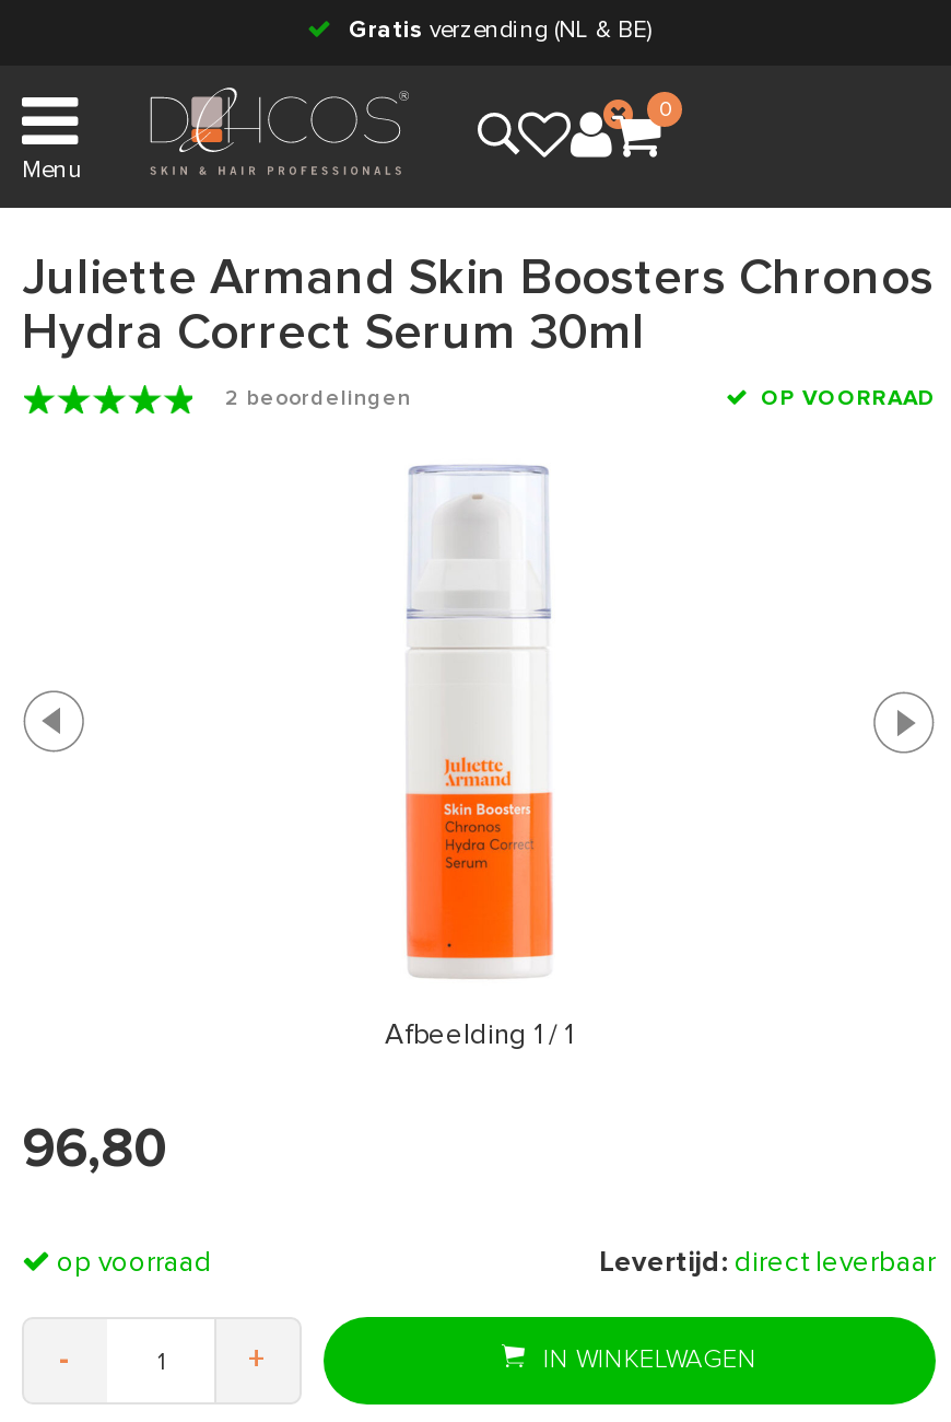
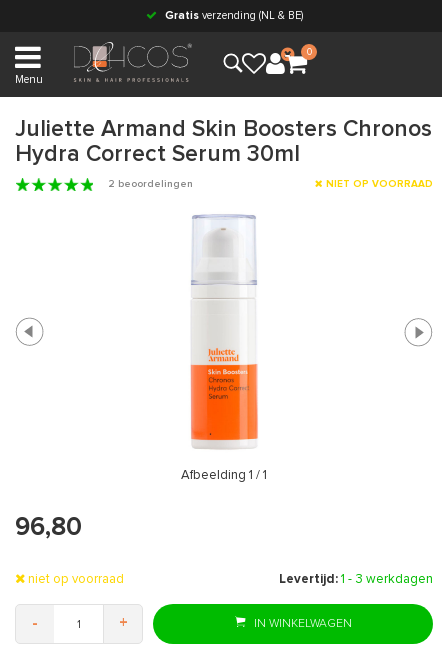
[754,387,936,409] OP VOORRAAD -> [326,179,433,189] NIET OP VOORRAAD
[50,1249,936,1278] op voorraad | Levertijd: direct leverbaar -> [25,573,433,586] niet op voorraad | Levertijd: 1 - 3 werkdagen

